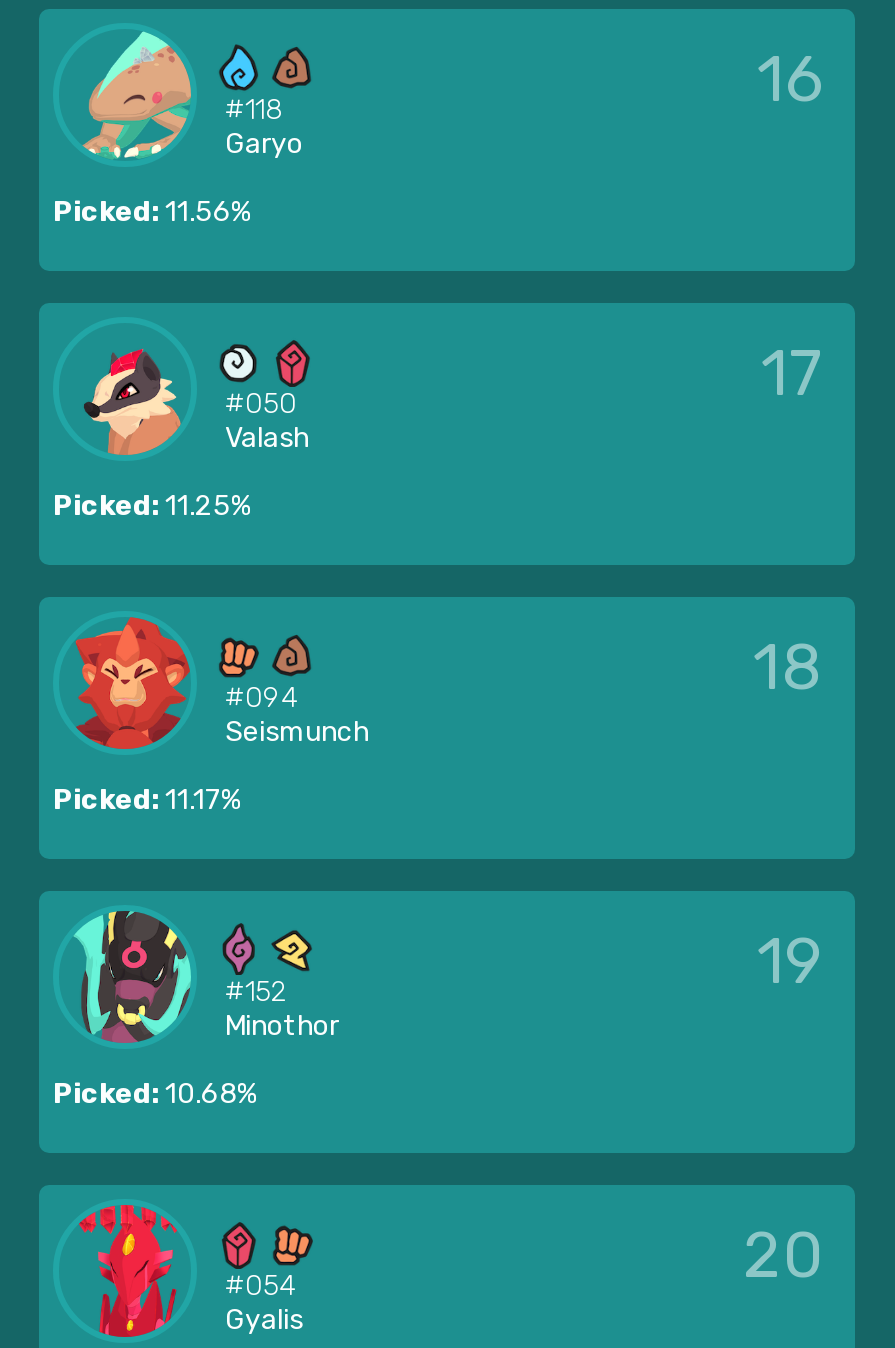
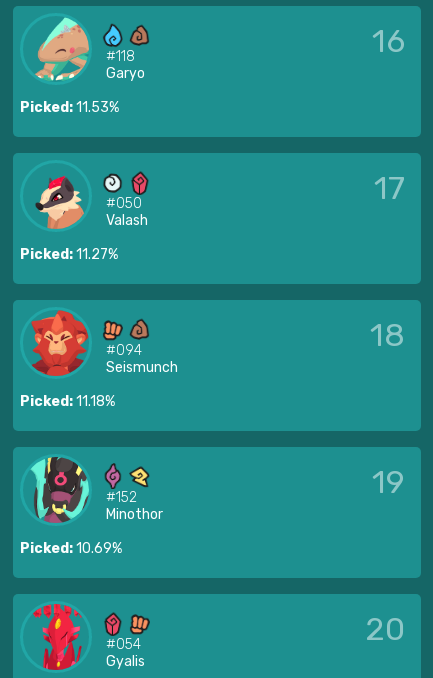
[53,194,251,228] Picked: 11.56% -> [20,98,119,115] Picked: 11.53%
[53,488,251,522] Picked: 11.25% -> [20,245,118,262] Picked: 11.27%
[53,782,241,816] Picked: 11.17% -> [20,392,115,409] Picked: 11.18%
[53,1076,257,1110] Picked: 10.68% -> [20,539,122,556] Picked: 10.69%

